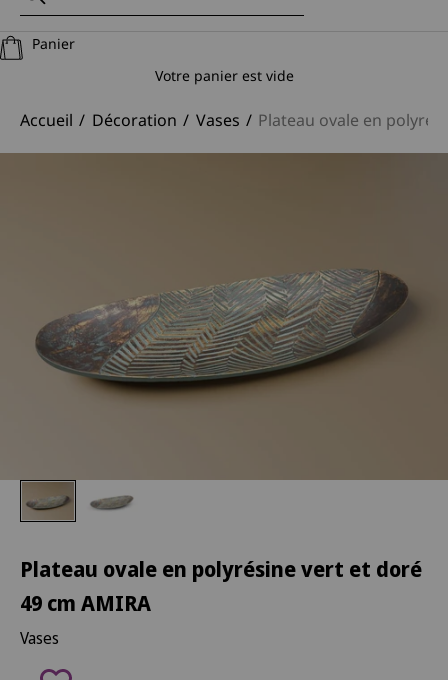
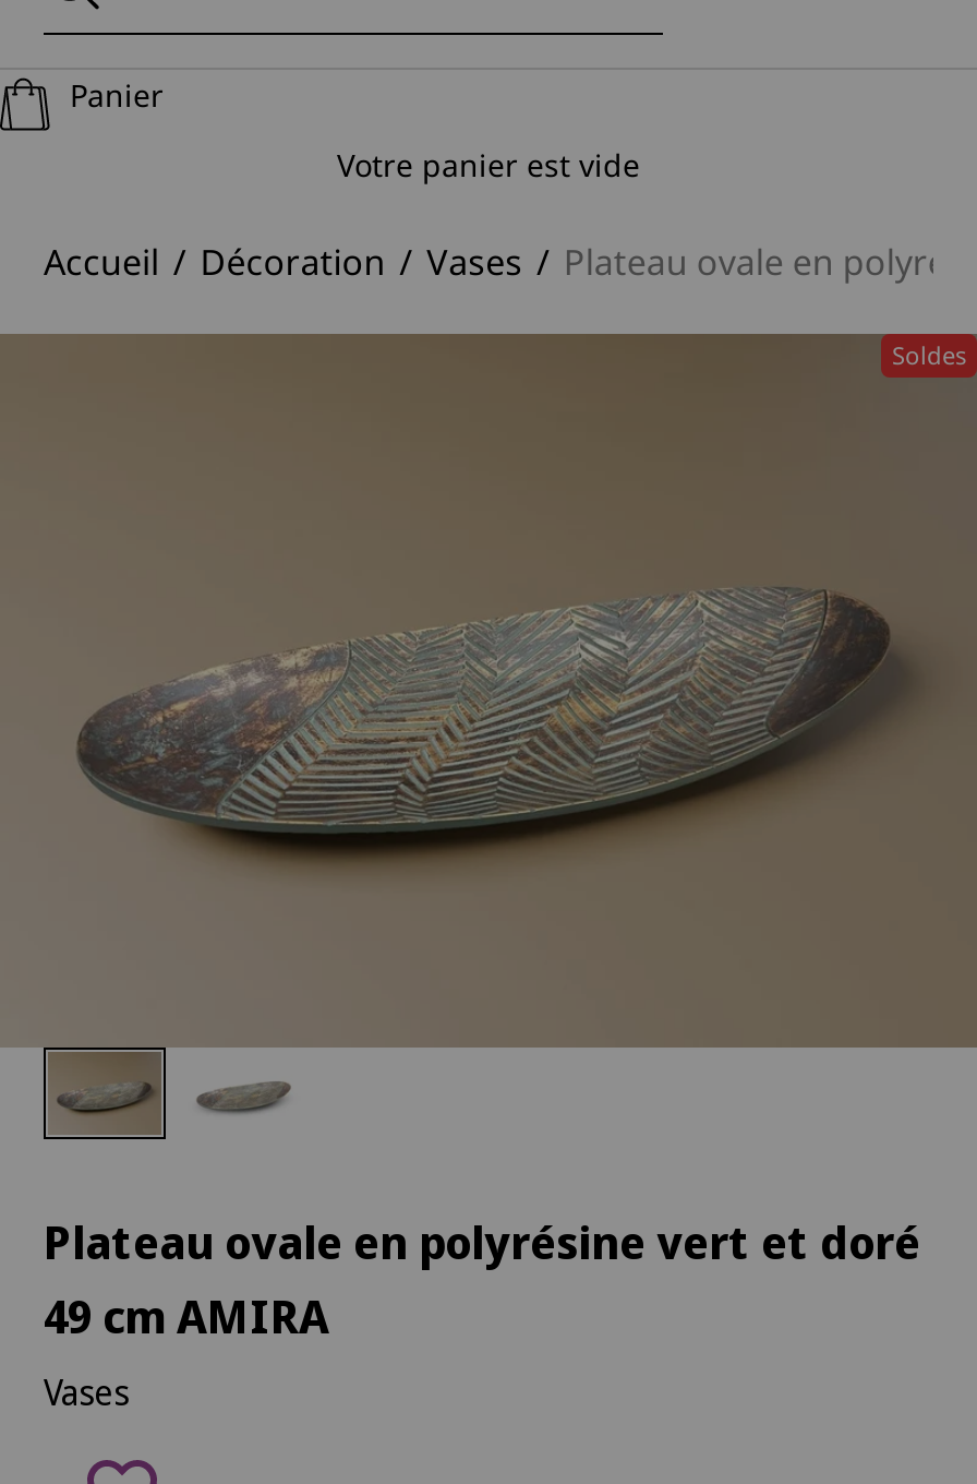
none -> [892,338,966,371] Soldes

